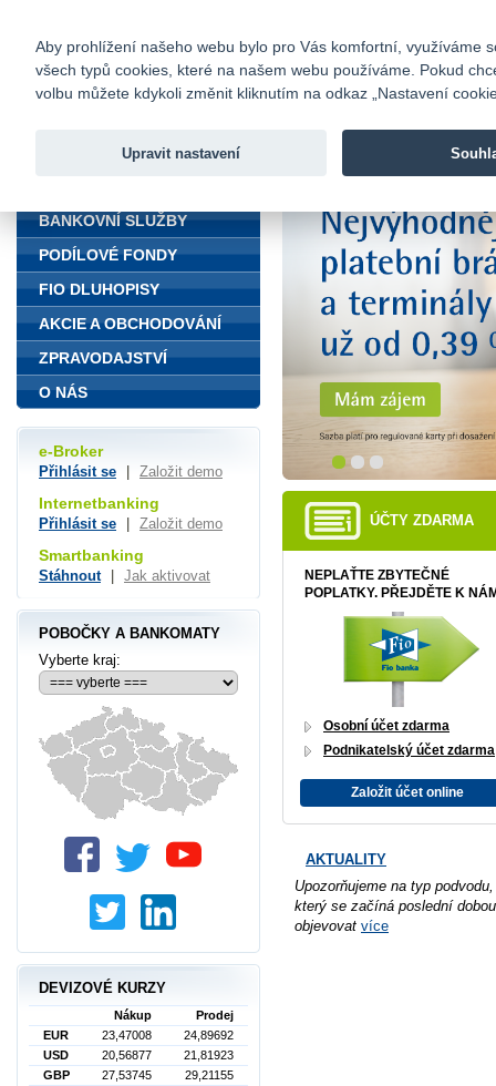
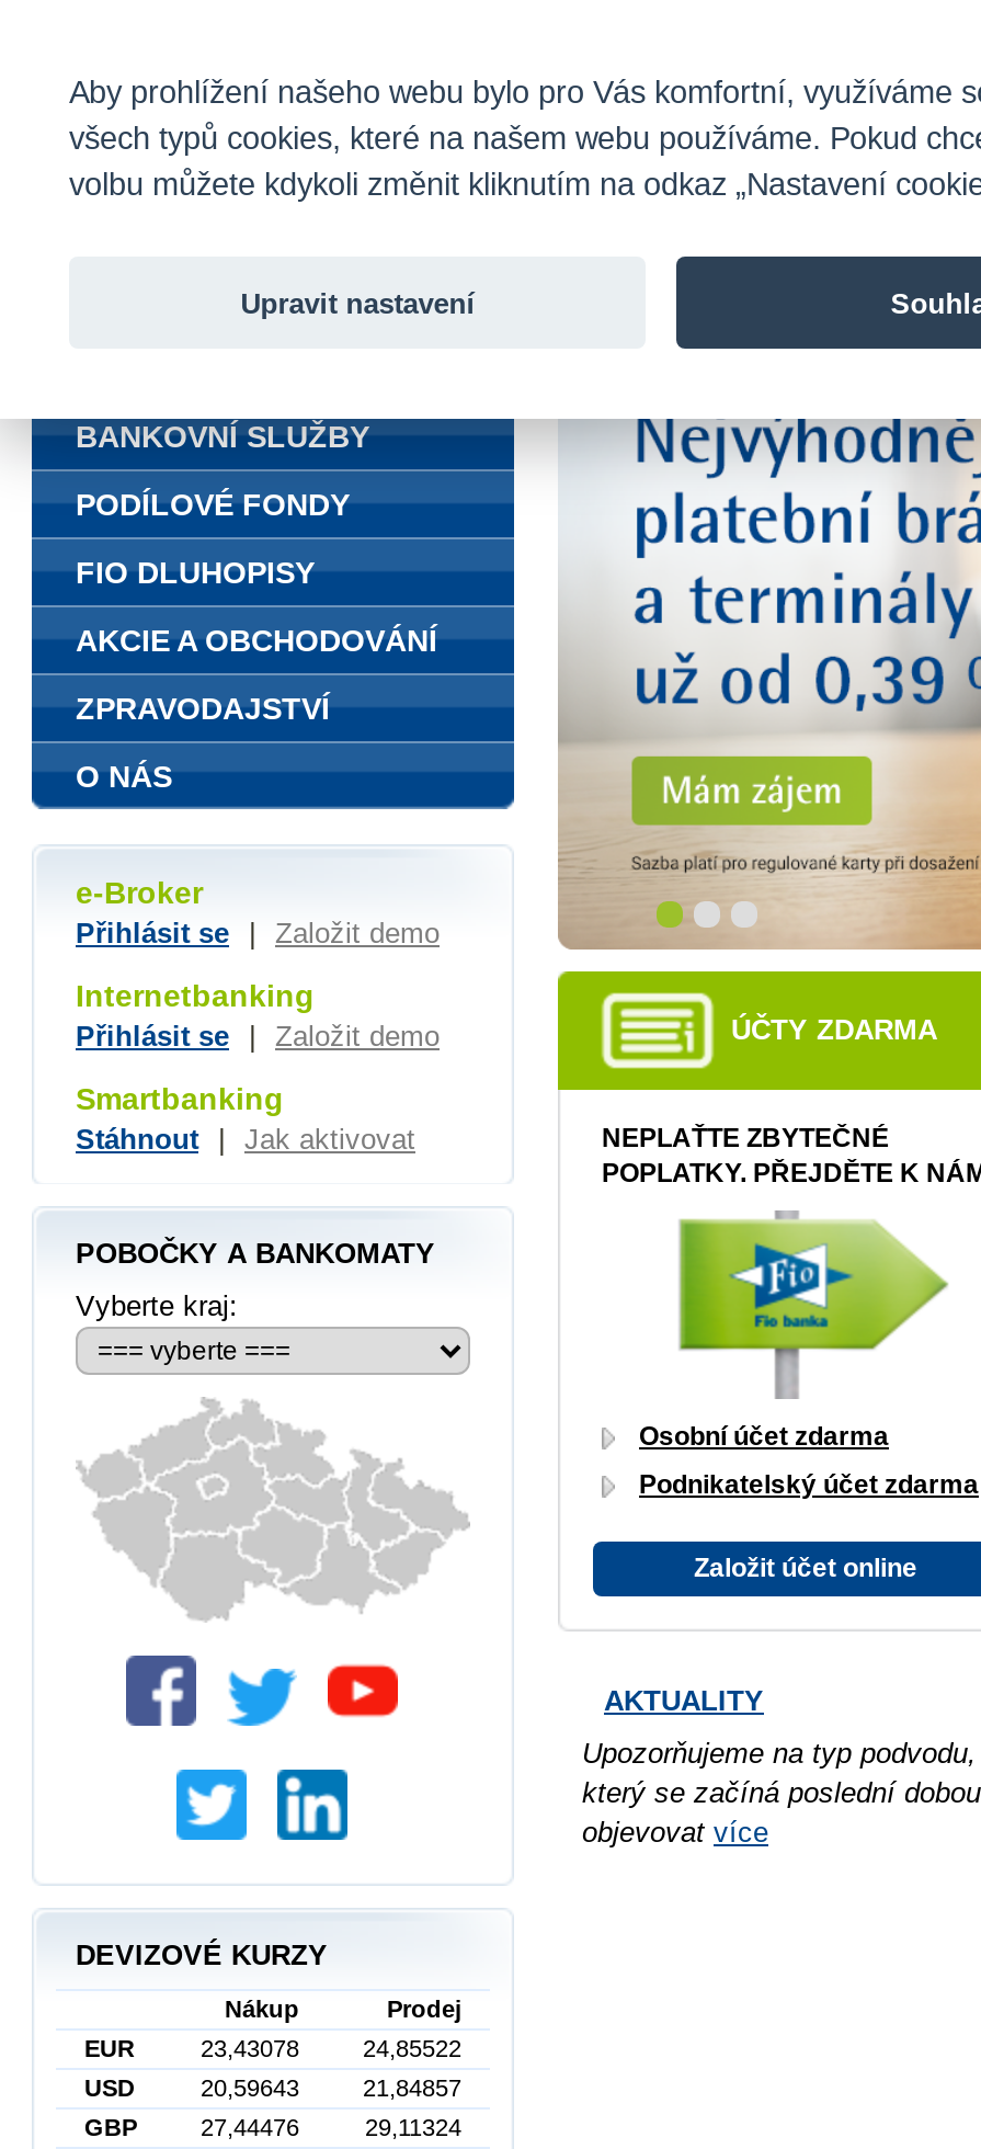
[102,1029,152,1042] 23,47008 -> [201,2035,299,2062] 23,43078
[184,1029,234,1042] 24,89692 -> [363,2035,461,2062] 24,85522
[102,1049,152,1062] 20,56877 -> [201,2075,299,2101] 20,59643
[184,1049,234,1062] 21,81923 -> [363,2075,461,2101] 21,84857
[102,1068,152,1082] 27,53745 -> [201,2114,299,2141] 27,44476
[185,1068,234,1082] 29,21155 -> [365,2114,461,2141] 29,11324

